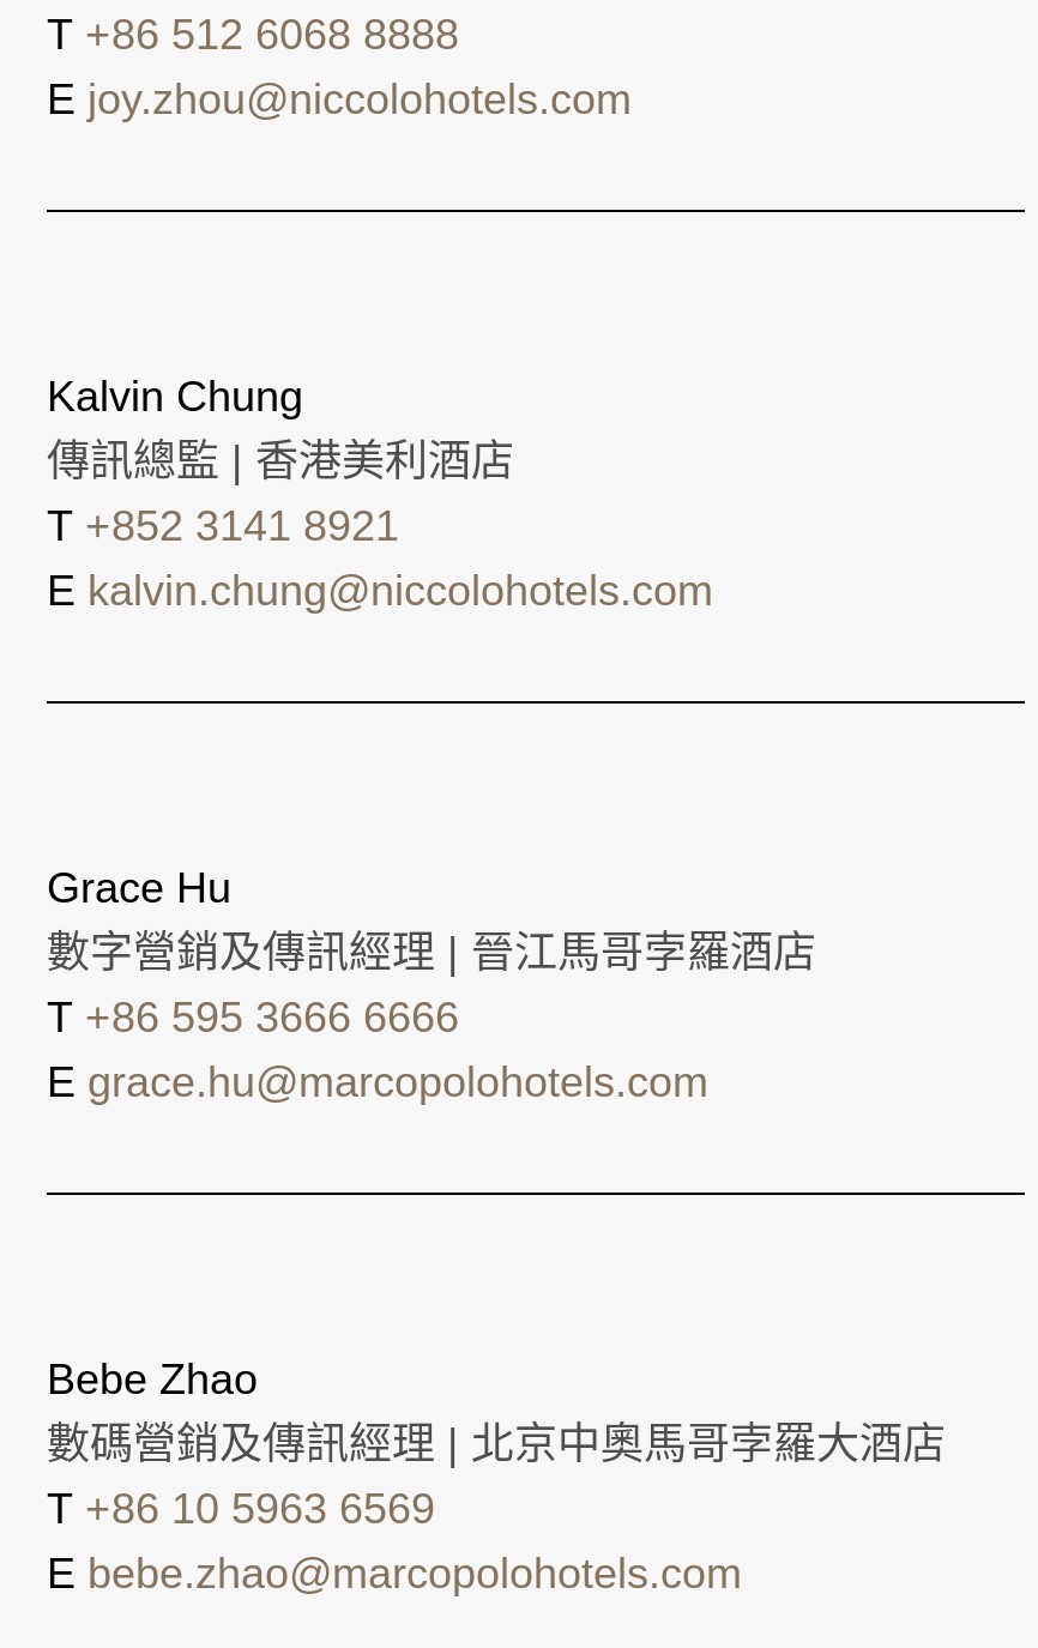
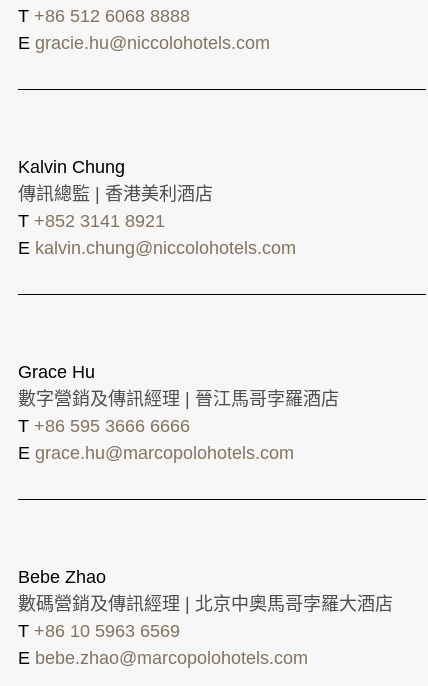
[47,75,632,123] E joy.zhou@niccolohotels.com -> [18,33,270,53] E gracie.hu@niccolohotels.com

